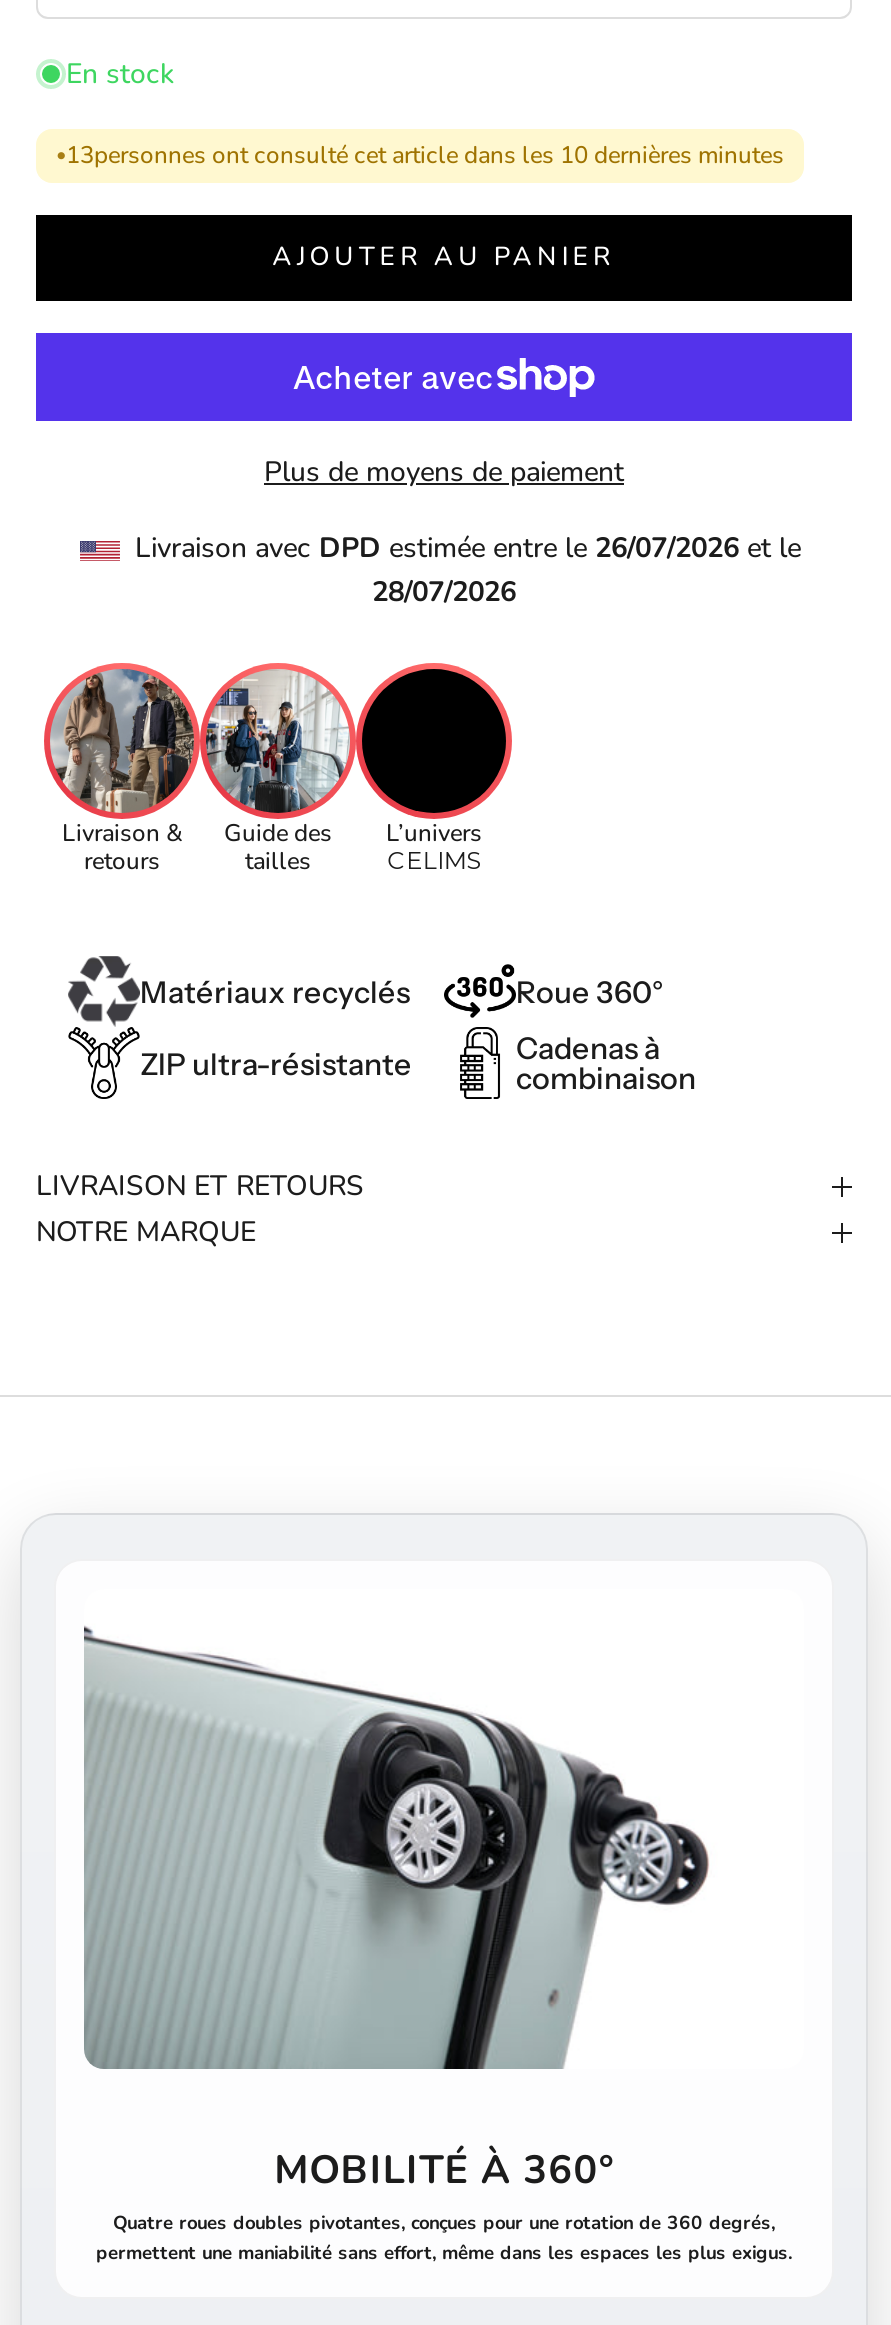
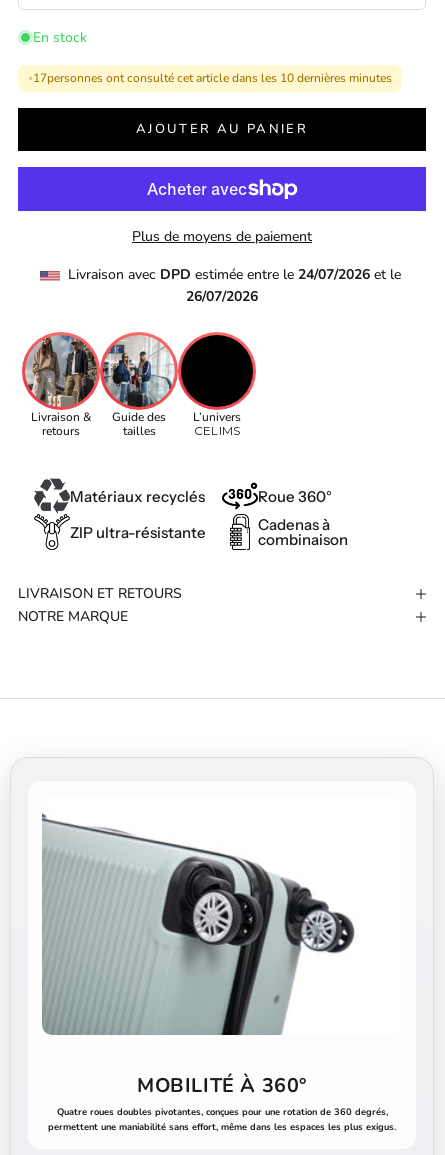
[56,138,784,170] •13personnes ont consulté cet article dans les 10 dernières minutes -> [28,70,392,86] •17personnes ont consulté cet article dans les 10 dernières minutes
[119,530,739,568] Livraison avec DPD estimée entre le 26/07/2026 -> [59,265,369,284] Livraison avec DPD estimée entre le 24/07/2026
[372,574,516,612] 28/07/2026 -> [186,287,258,306] 26/07/2026

